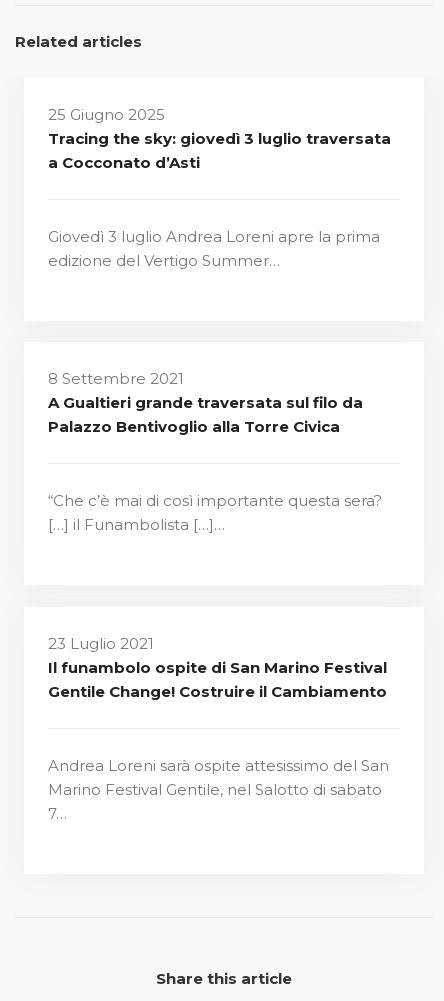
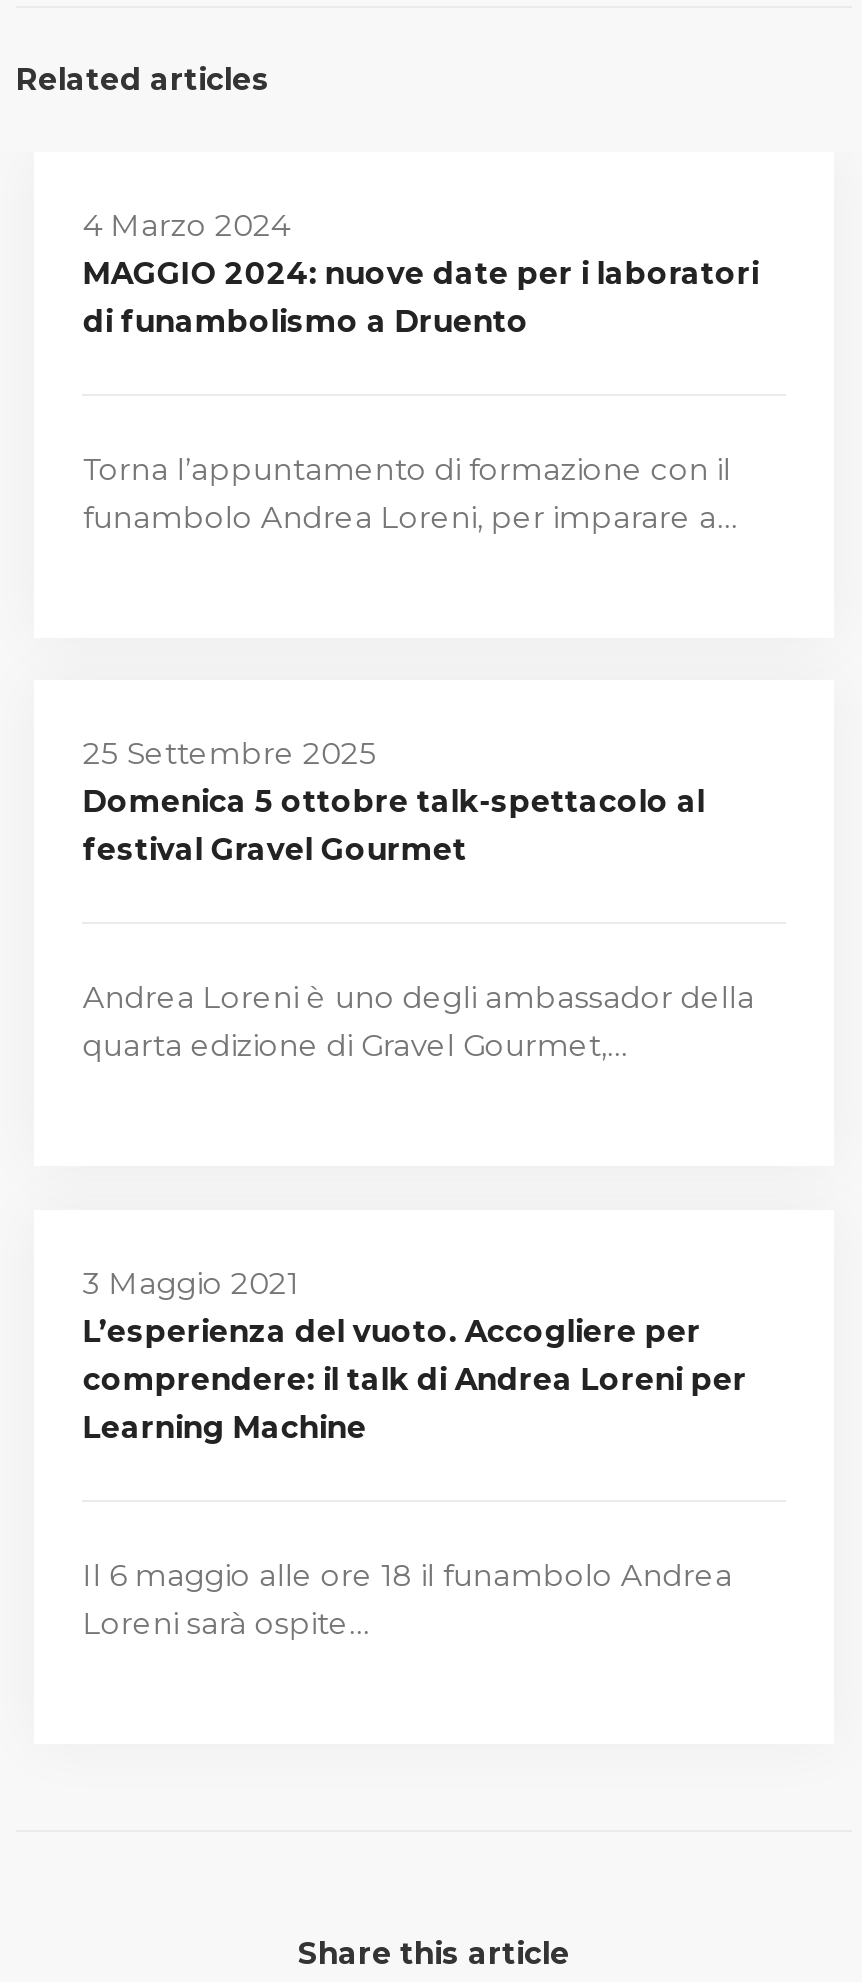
[48,105,391,172] 25 Giugno 2025 | Tracing the sky: giovedì 3 luglio traversata | a Cocconato d’Asti -> [83,206,759,340] 4 Marzo 2024 | MAGGIO 2024: nuove date per i laboratori | di funambolismo a Druento
[48,227,380,270] Giovedì 3 luglio Andrea Loreni apre la prima | edizione del Vertigo Summer… -> [83,449,739,535] Torna l’appuntamento di formazione con il | funambolo Andrea Loreni, per imparare a…
[48,369,363,436] 8 Settembre 2021 | A Gualtieri grande traversata sul filo da | Palazzo Bentivoglio alla Torre Civica -> [83,734,705,868] 25 Settembre 2025 | Domenica 5 ottobre talk-spettacolo al | festival Gravel Gourmet
[48,491,382,534] “Che c’è mai di così importante questa sera? | […] il Funambolista […]… -> [83,977,755,1063] Andrea Loreni è uno degli ambassador della | quarta edizione di Gravel Gourmet,…
[48,634,387,701] 23 Luglio 2021 | Il funambolo ospite di San Marino Festival | Gentile Change! Costruire il Cambiamento -> [83,1264,747,1446] 3 Maggio 2021 | L’esperienza del vuoto. Accogliere per | comprendere: il talk di Andrea Loreni per | Learning Machine
[48,756,389,823] Andrea Loreni sarà ospite attesissimo del San | Marino Festival Gentile, nel Salotto di sabato | 7… -> [83,1555,733,1641] Il 6 maggio alle ore 18 il funambolo Andrea | Loreni sarà ospite…

